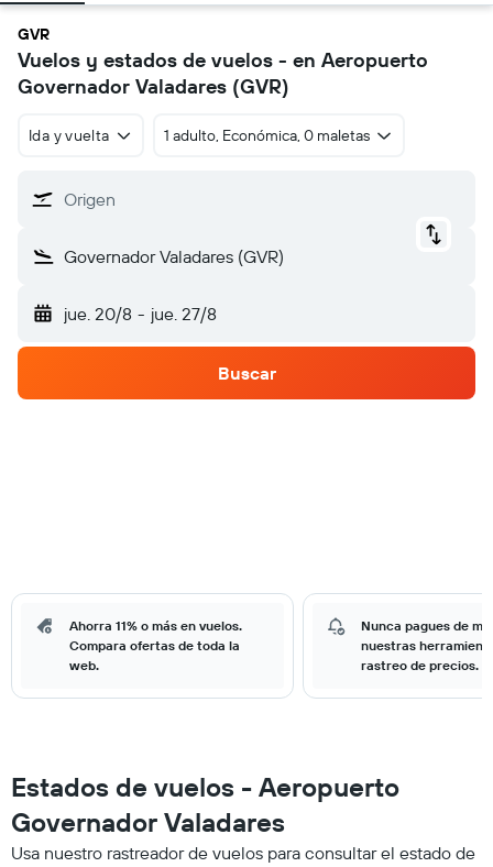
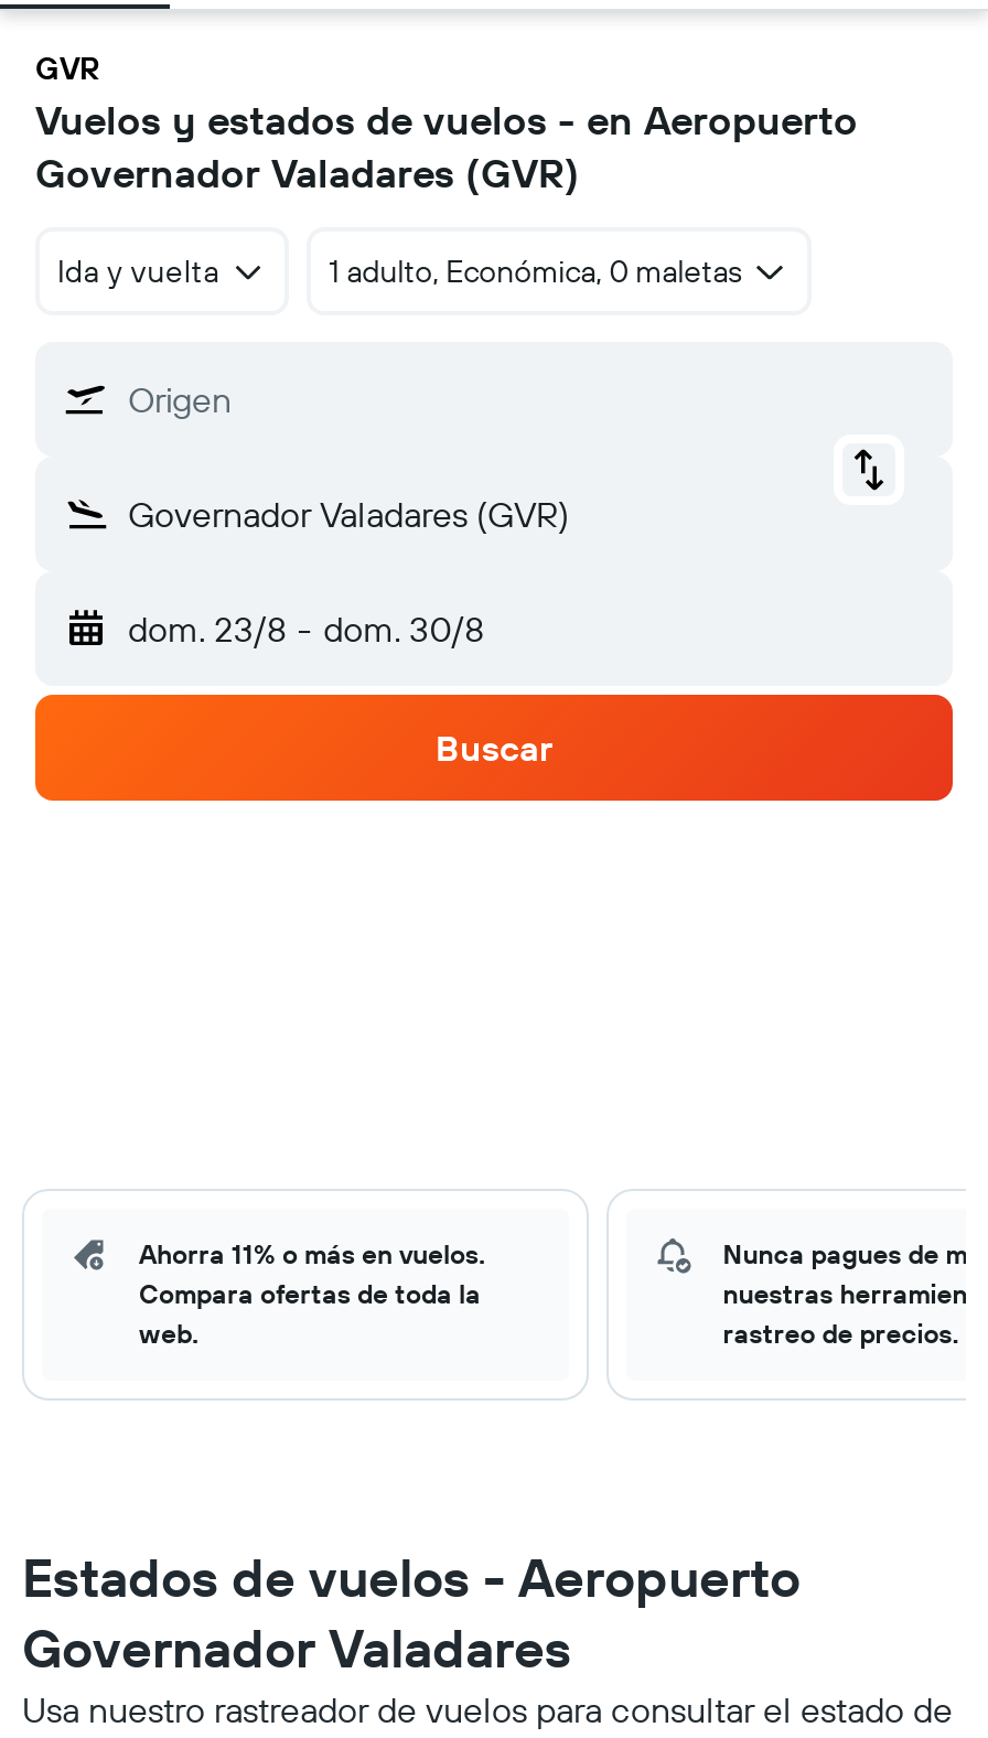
[64,303,216,325] jue. 20/8 - jue. 27/8 -> [128,607,484,651] dom. 23/8 - dom. 30/8

